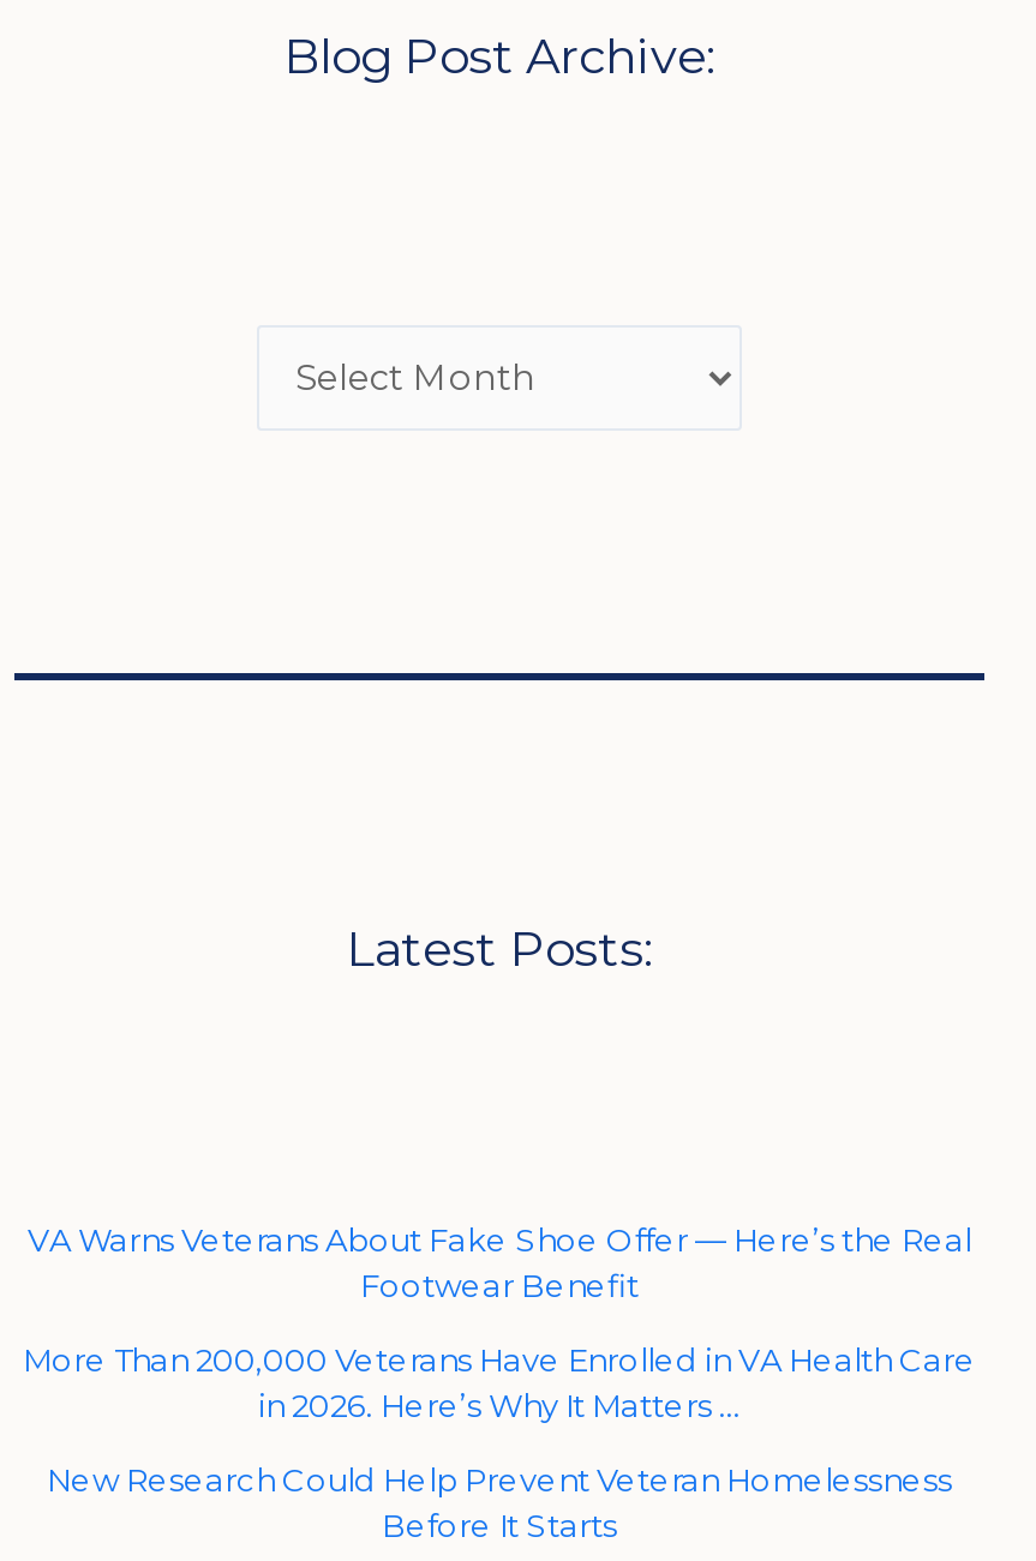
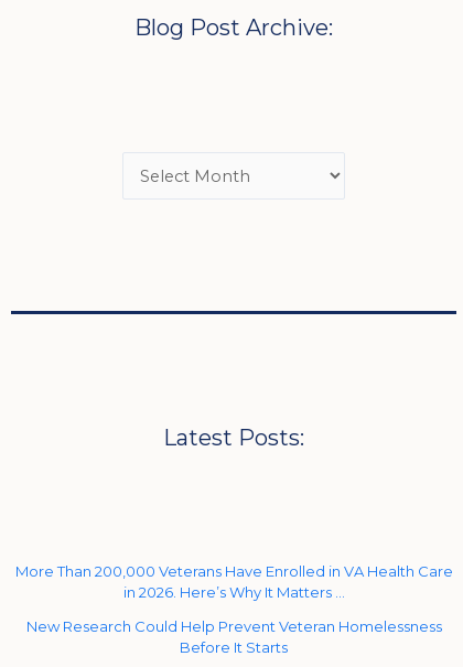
[28,1220,971,1304] VA Warns Veterans About Fake Shoe Offer — Here’s the Real | Footwear Benefit -> none

